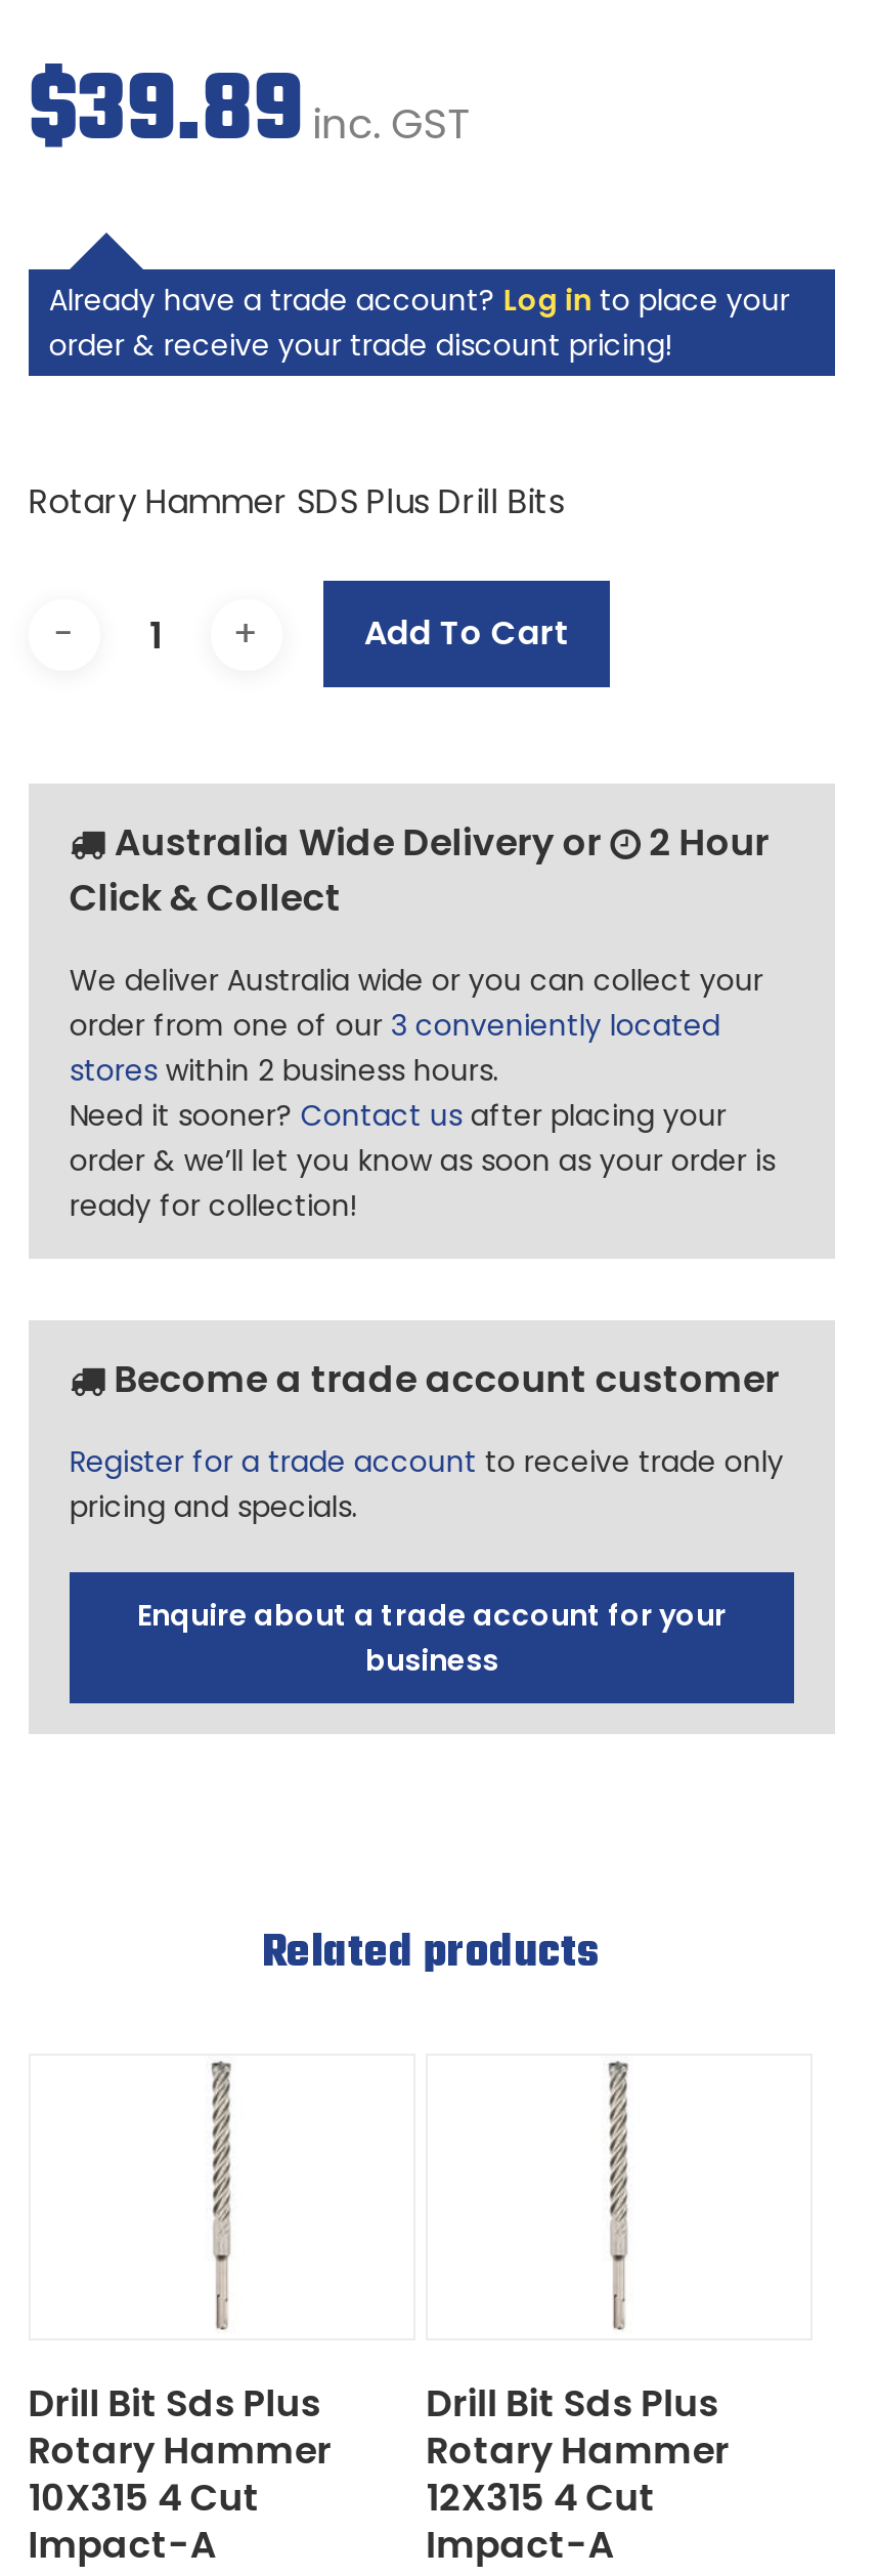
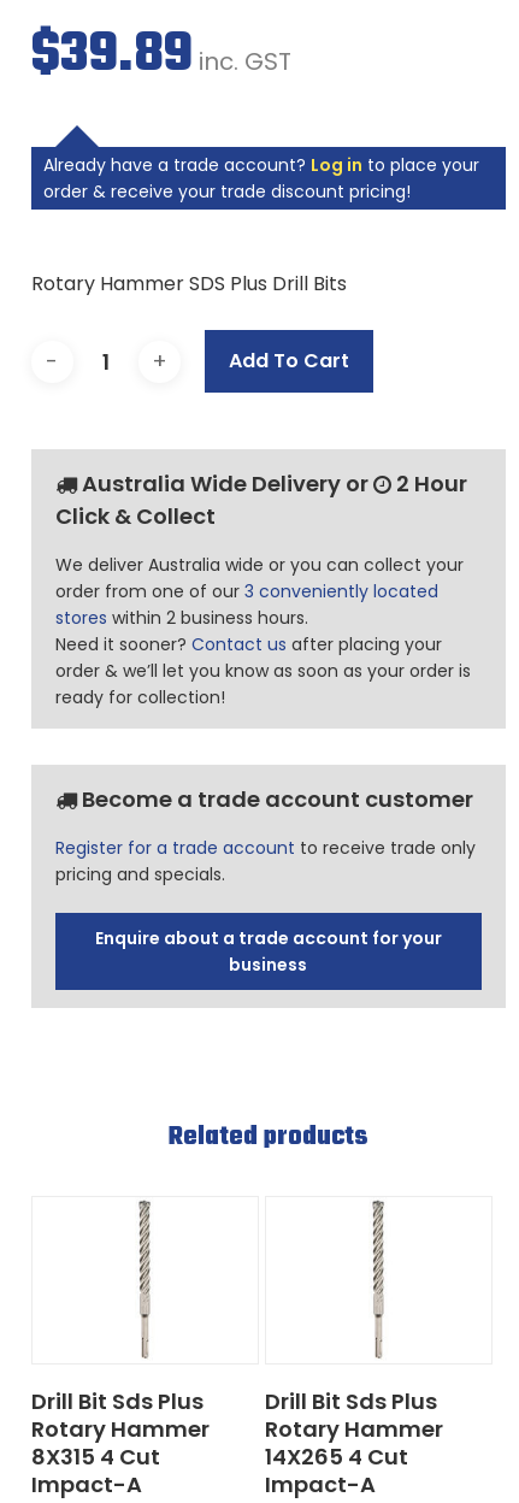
[28,2471,260,2522] 10X315 4 Cut -> [31,1441,160,1471] 8X315 4 Cut
[426,2471,655,2522] 12X315 4 Cut -> [265,1441,408,1471] 14X265 4 Cut

